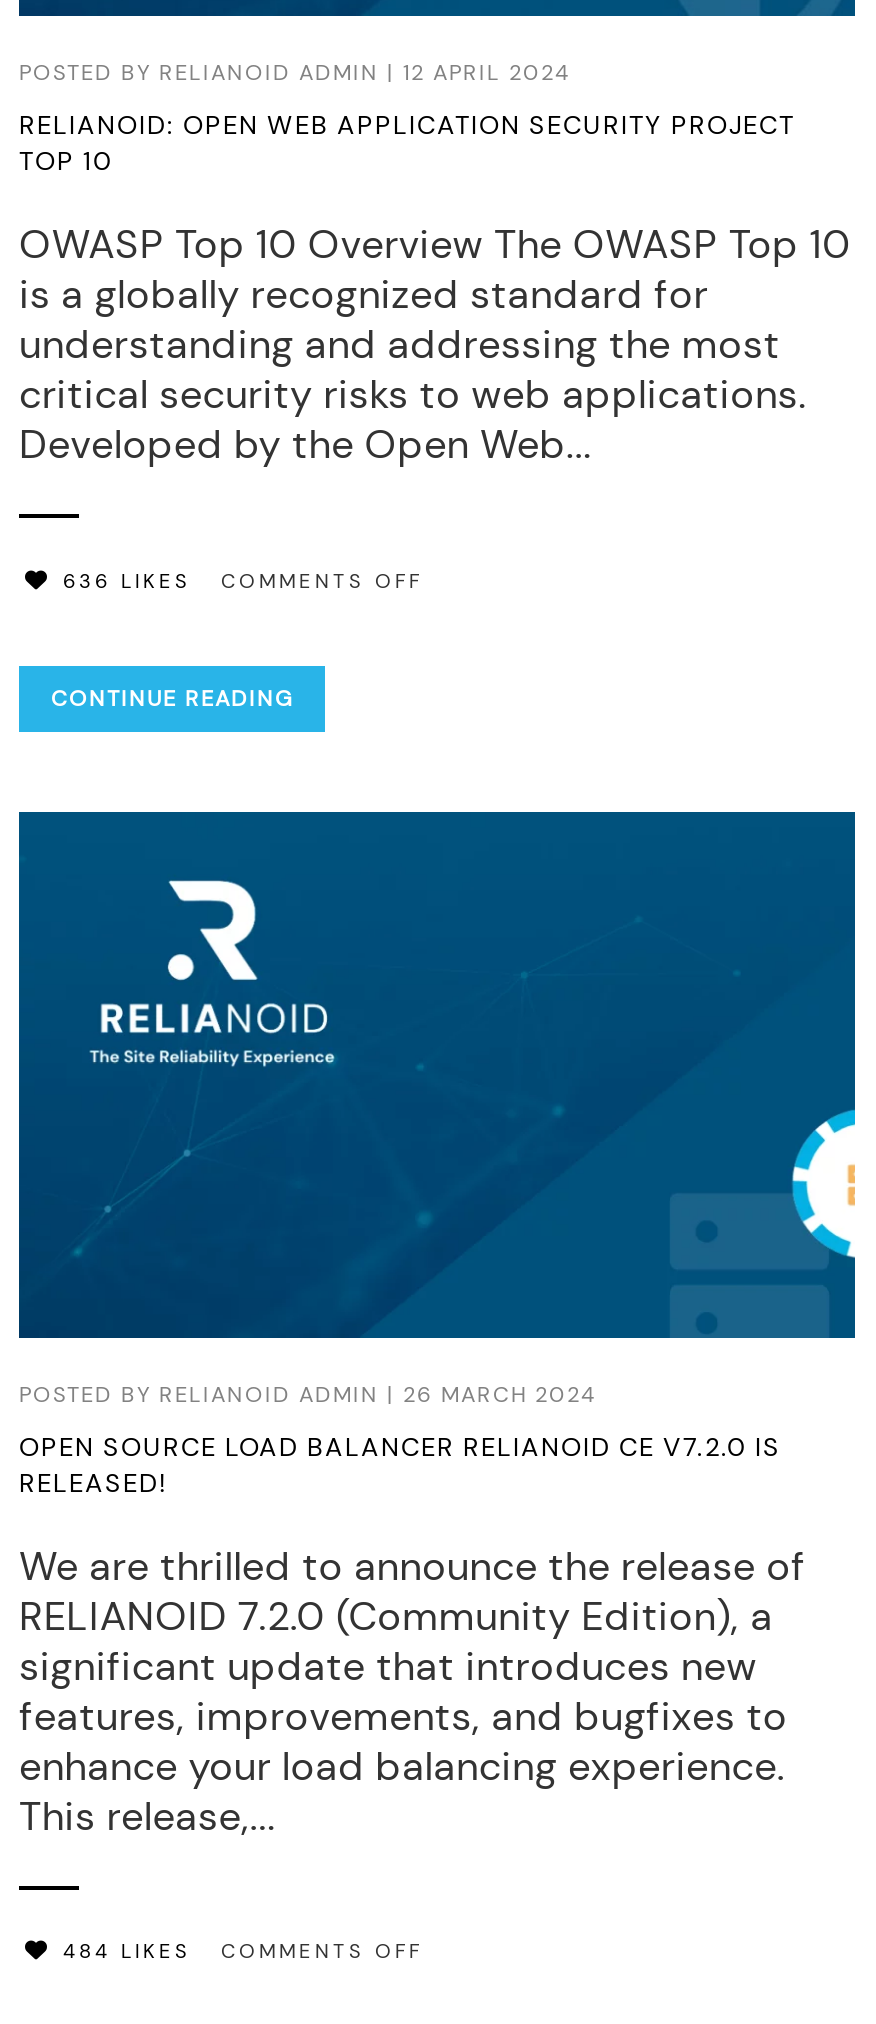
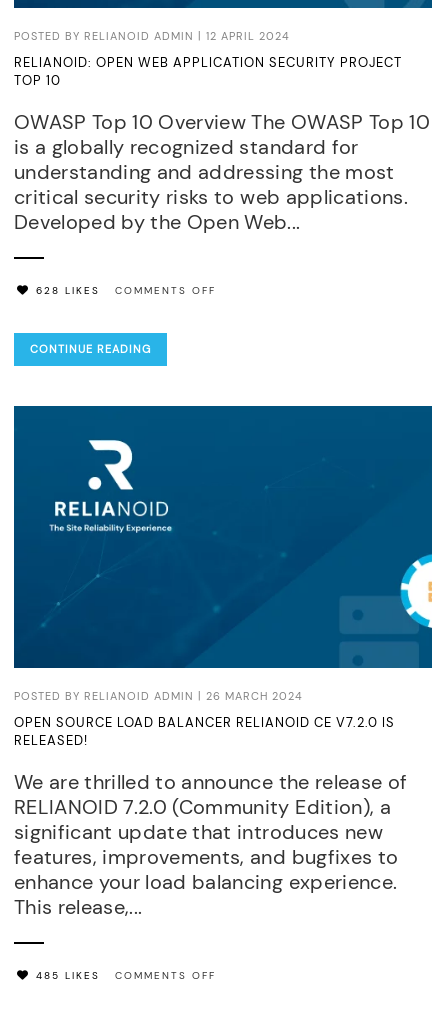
[63,568,191,594] 636 LIKES -> [36,284,100,297] 628 LIKES
[63,1938,191,1964] 484 LIKES -> [36,969,100,982] 485 LIKES

